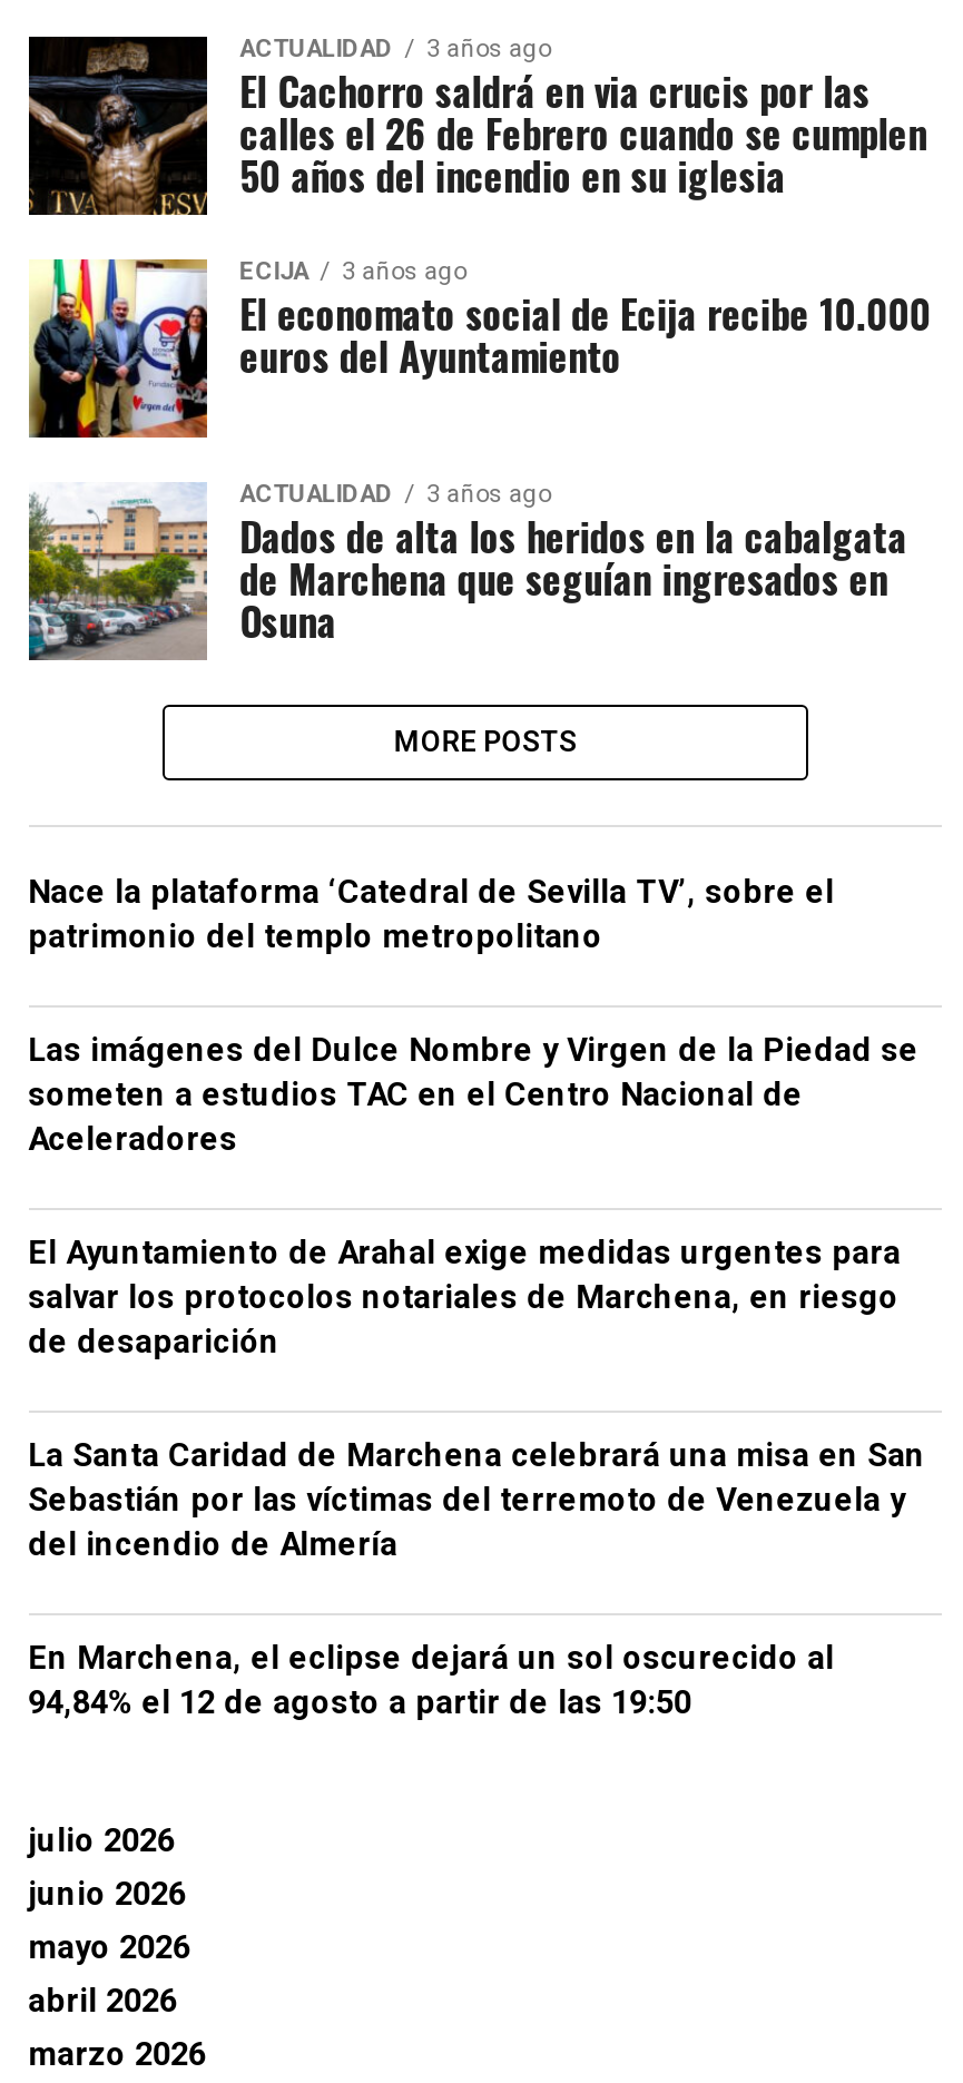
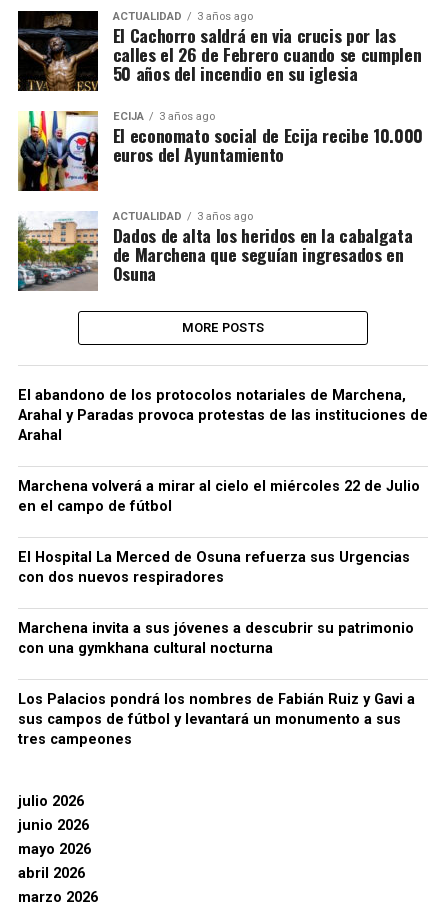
[28,874,834,956] Nace la plataforma ‘Catedral de Sevilla TV’, sobre el | patrimonio del templo metropolitano -> [18,387,428,444] El abandono de los protocolos notariales de Marchena, | Arahal y Paradas provoca protestas de las instituciones de | Arahal
[28,1032,919,1159] Las imágenes del Dulce Nombre y Virgen de la Piedad se | someten a estudios TAC en el Centro Nacional de | Aceleradores -> [18,478,420,515] Marchena volverá a mirar al cielo el miércoles 22 de Julio | en el campo de fútbol
[28,1234,901,1361] El Ayuntamiento de Arahal exige medidas urgentes para | salvar los protocolos notariales de Marchena, en riesgo | de desaparición -> [18,549,410,586] El Hospital La Merced de Osuna refuerza sus Urgencias | con dos nuevos respiradores
[28,1437,926,1564] La Santa Caridad de Marchena celebrará una misa en San | Sebastián por las víctimas del terremoto de Venezuela y | del incendio de Almería -> [18,620,414,657] Marchena invita a sus jóvenes a descubrir su patrimonio | con una gymkhana cultural nocturna
[28,1639,834,1722] En Marchena, el eclipse dejará un sol oscurecido al | 94,84% el 12 de agosto a partir de las 19:50 -> [18,691,415,748] Los Palacios pondrá los nombres de Fabián Ruiz y Gavi a | sus campos de fútbol y levantará un monumento a sus | tres campeones

